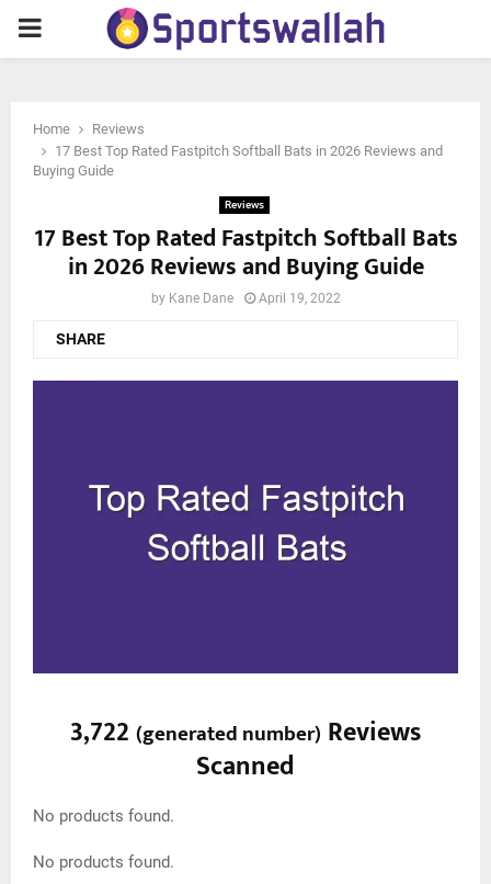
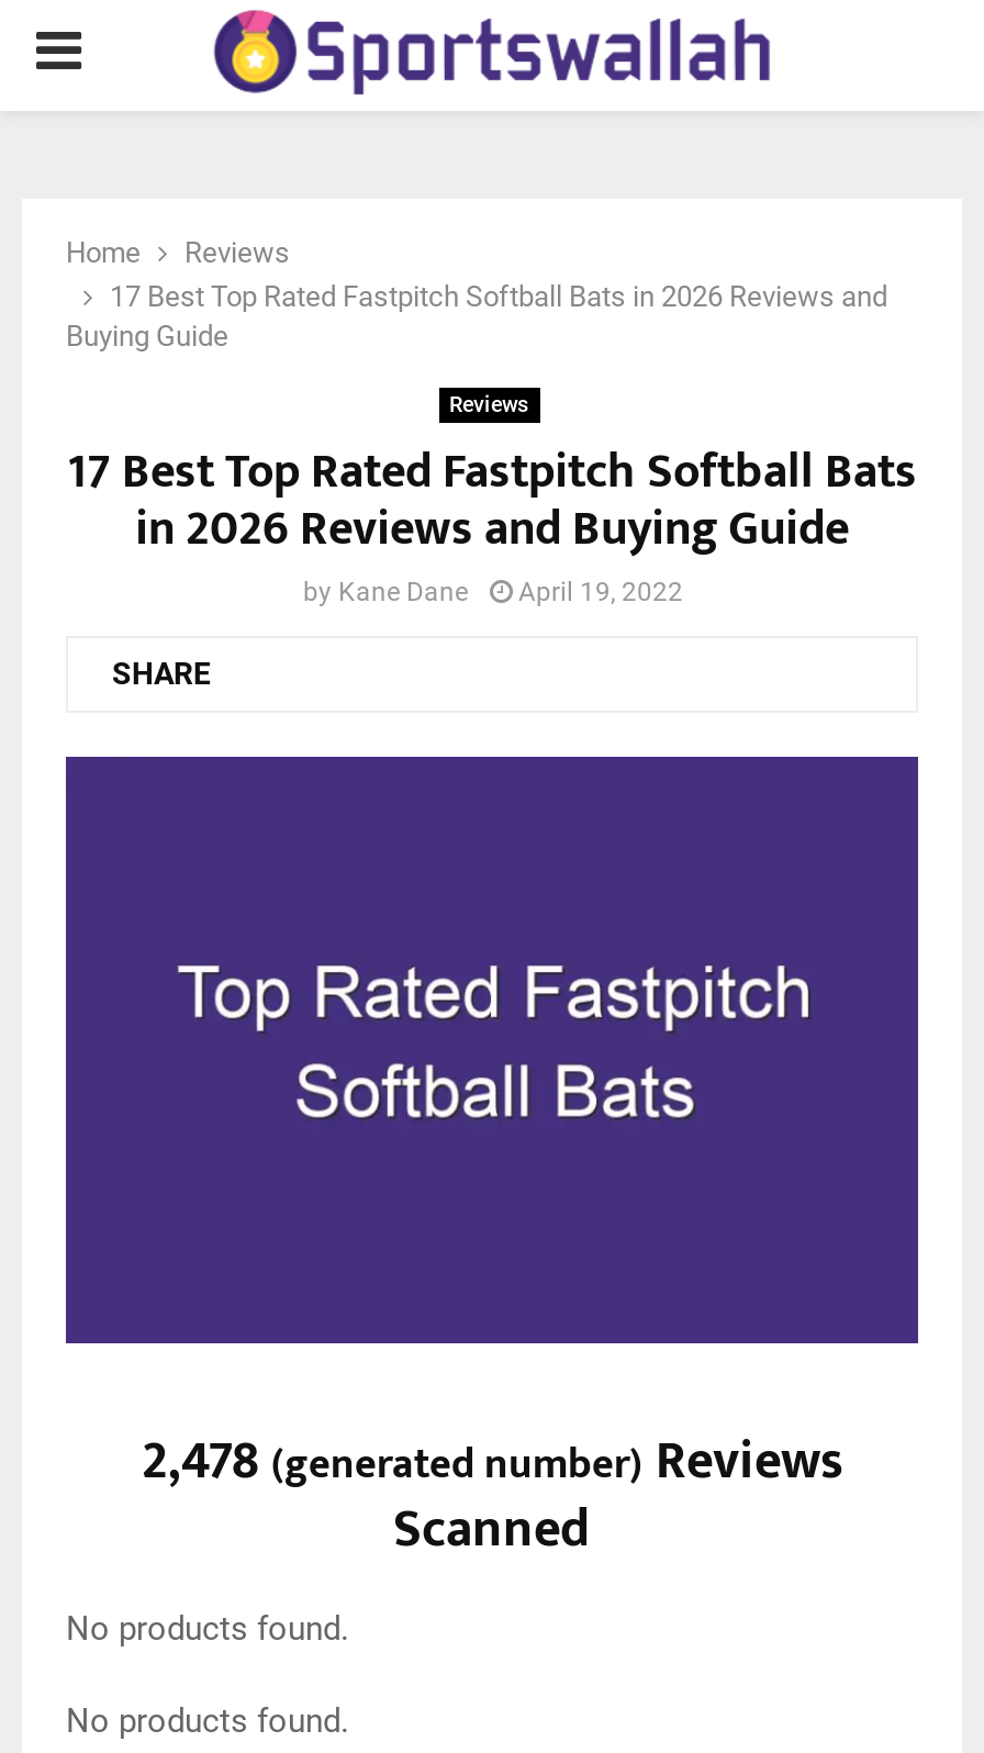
[70,711,421,755] 3,722(generated number) Reviews -> [142,1418,842,1506] 2,478(generated number) Reviews

